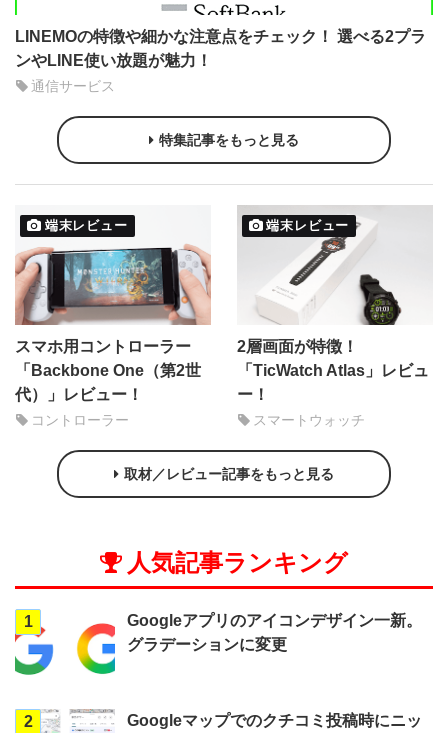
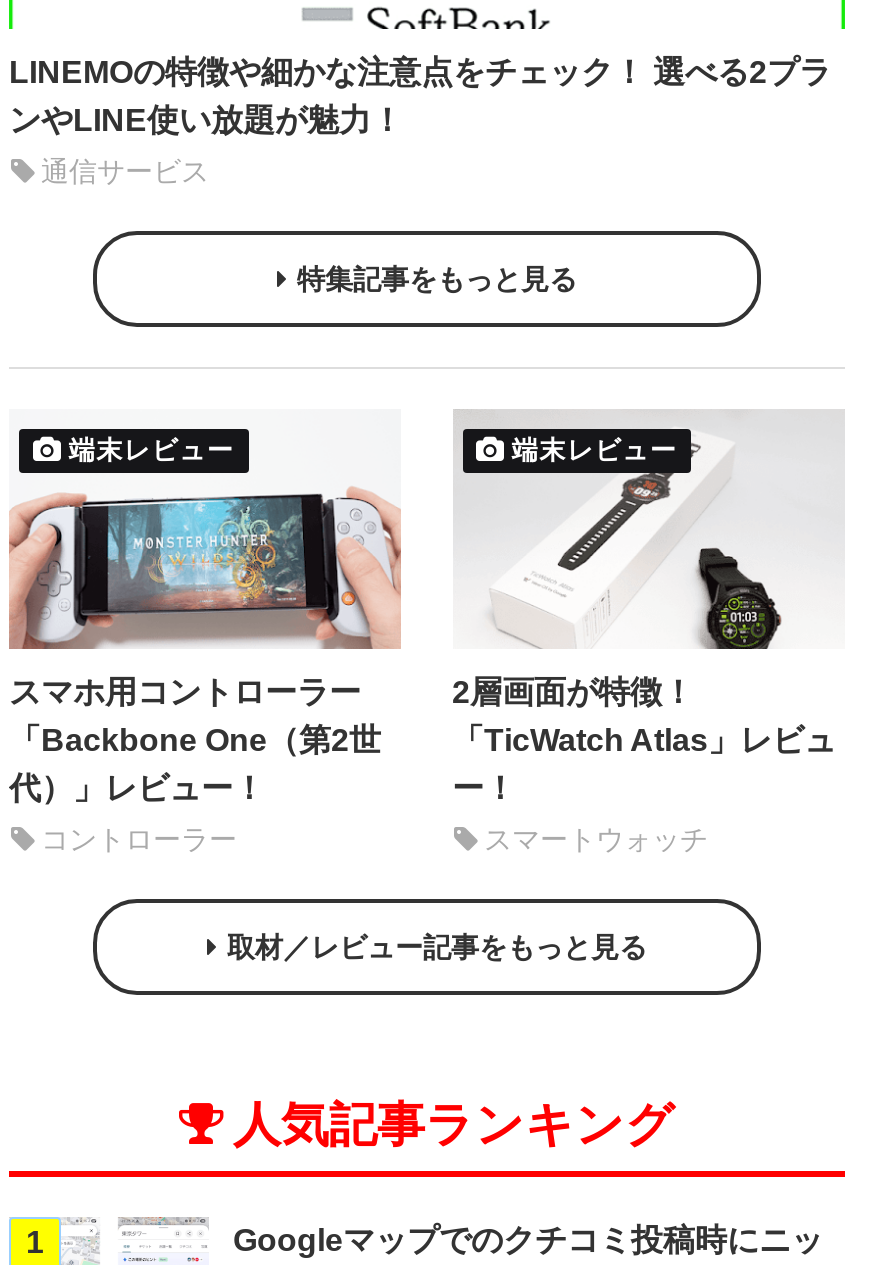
[76,612,422,675] [image] | Googleアプリのアイコンデザイン一新。 | グラデーションに変更 -> none
[14,619,59,730] [image] | 2 -> none

